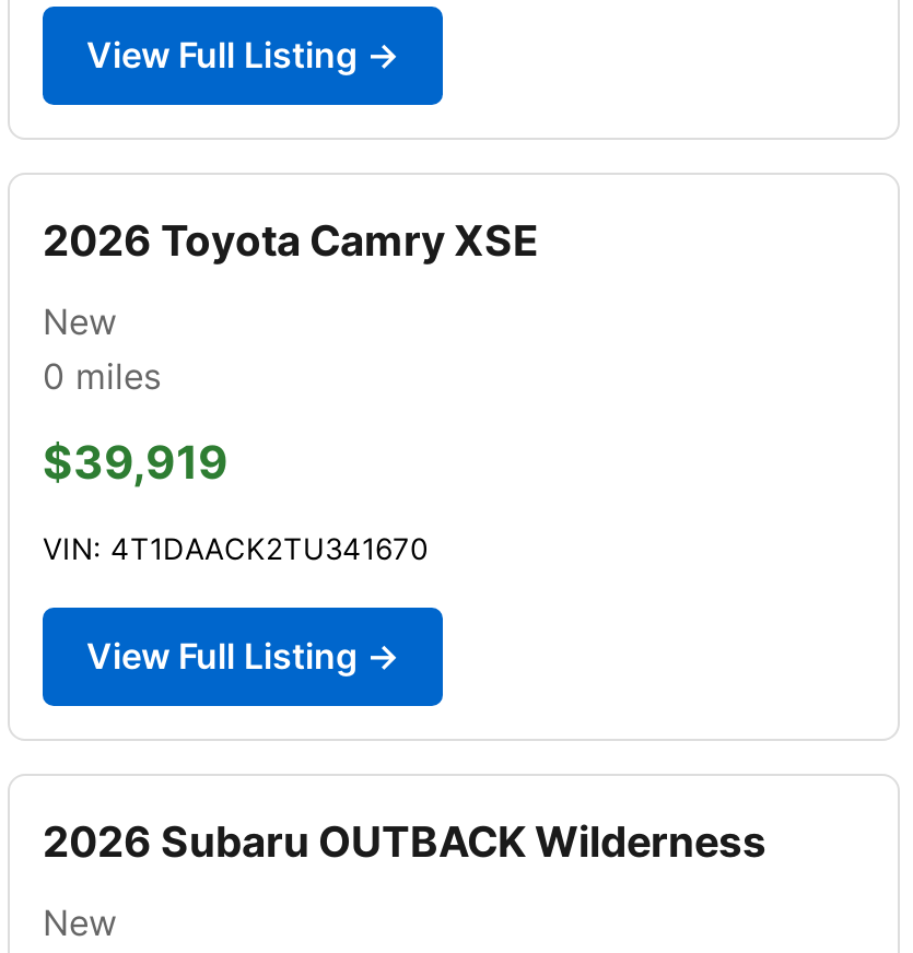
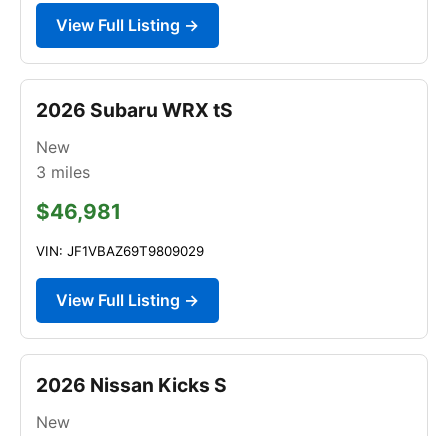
[43,214,539,266] 2026 Toyota Camry XSE -> [36,98,233,122] 2026 Subaru WRX tS
[43,354,161,398] 0 miles -> [36,162,90,182] 3 miles
[43,435,229,489] $39,919 -> [36,199,121,224] $46,981
[43,531,428,566] VIN: 4T1DAACK2TU341670 -> [36,243,204,259] VIN: JF1VBAZ69T9809029
[43,815,766,868] 2026 Subaru OUTBACK Wilderness -> [36,373,227,397] 2026 Nissan Kicks S

